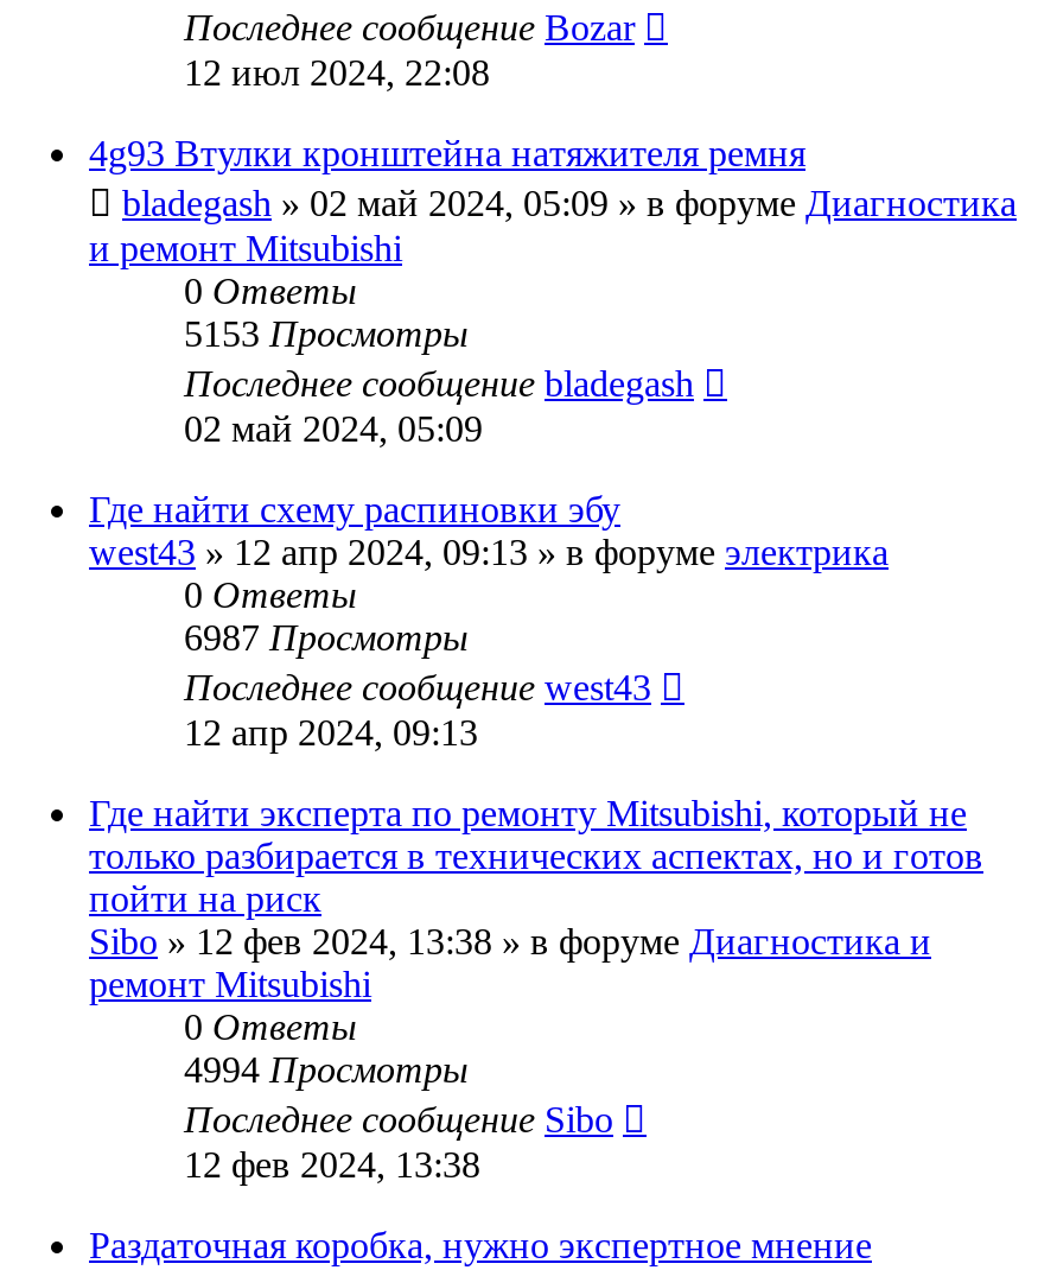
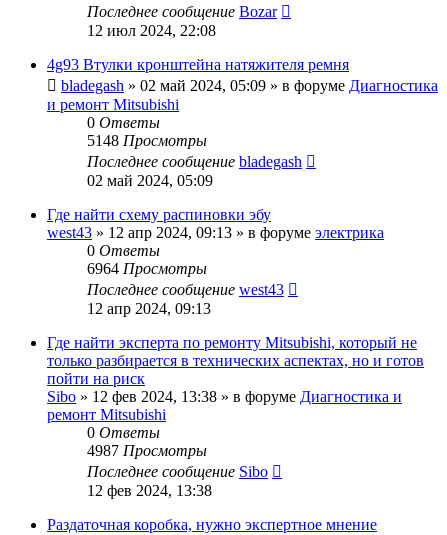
[184,313,469,353] 5153 Просмотры -> [87,132,207,149] 5148 Просмотры
[184,617,469,657] 6987 Просмотры -> [87,260,207,277] 6964 Просмотры
[184,1049,469,1089] 4994 Просмотры -> [87,442,207,459] 4987 Просмотры

